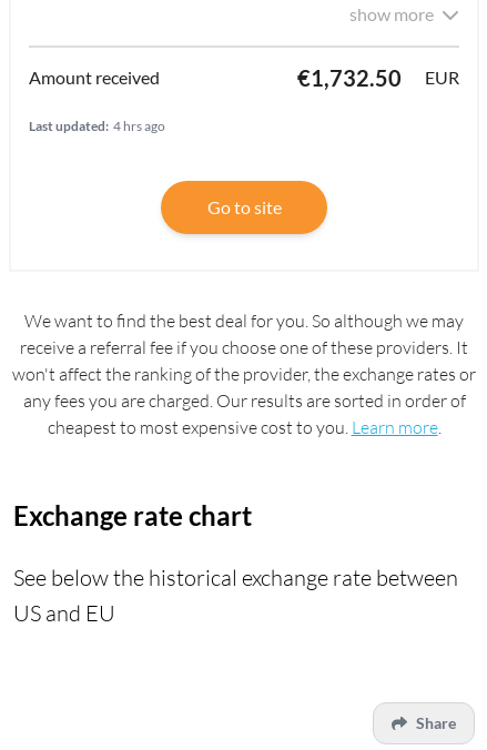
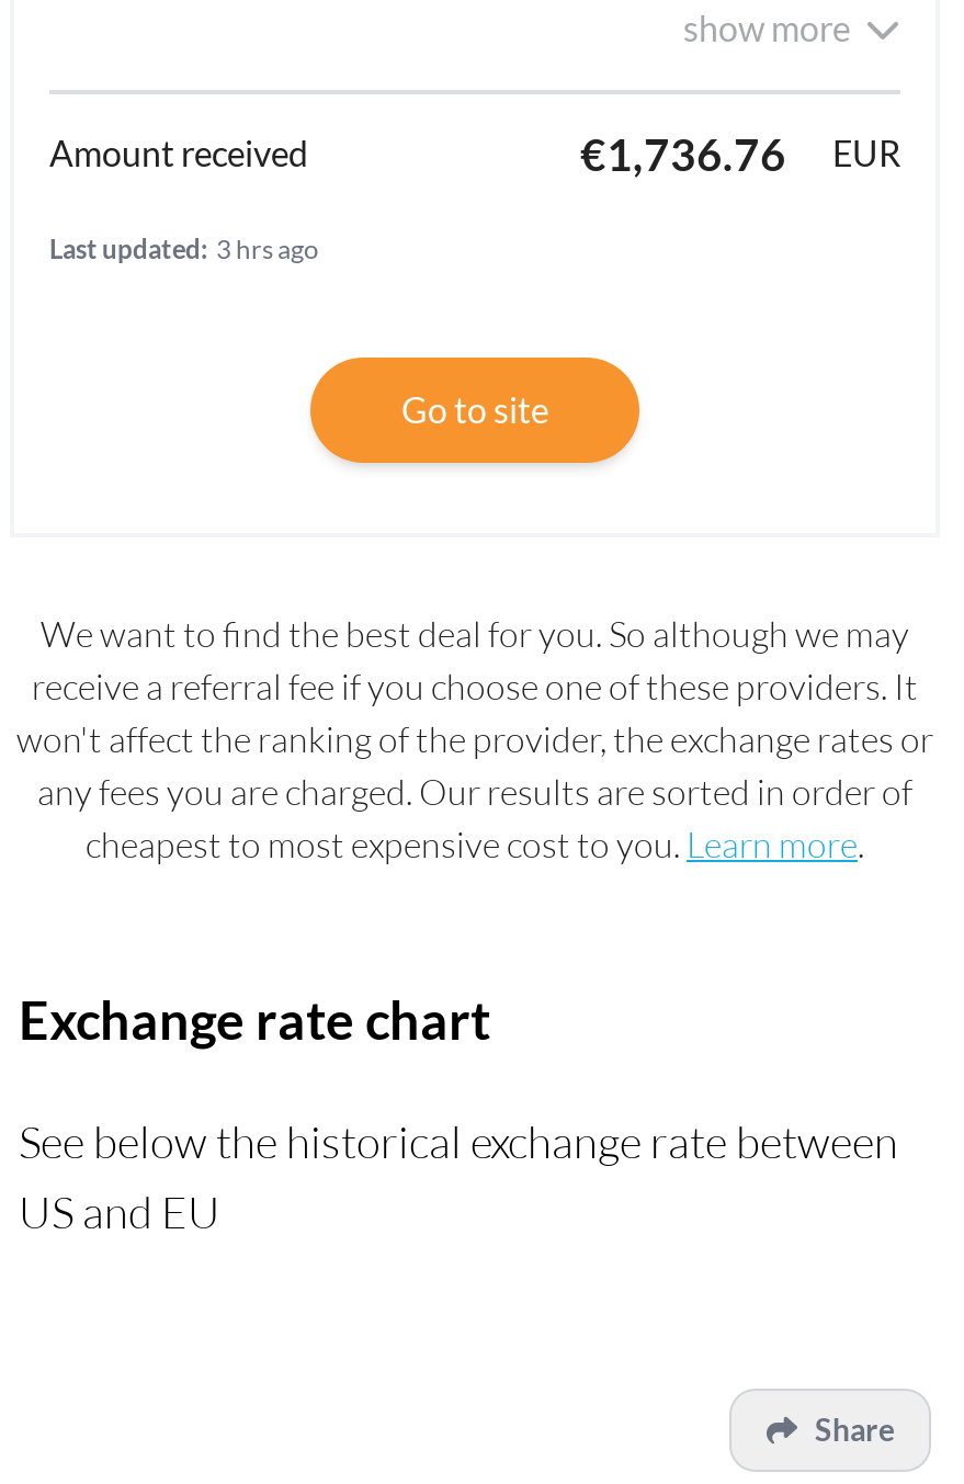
[297,64,459,91] €1,732.50 EUR -> [580,127,900,180] €1,736.76 EUR
[29,117,165,134] Last updated: 4 hrs ago -> [49,232,319,265] Last updated: 3 hrs ago

